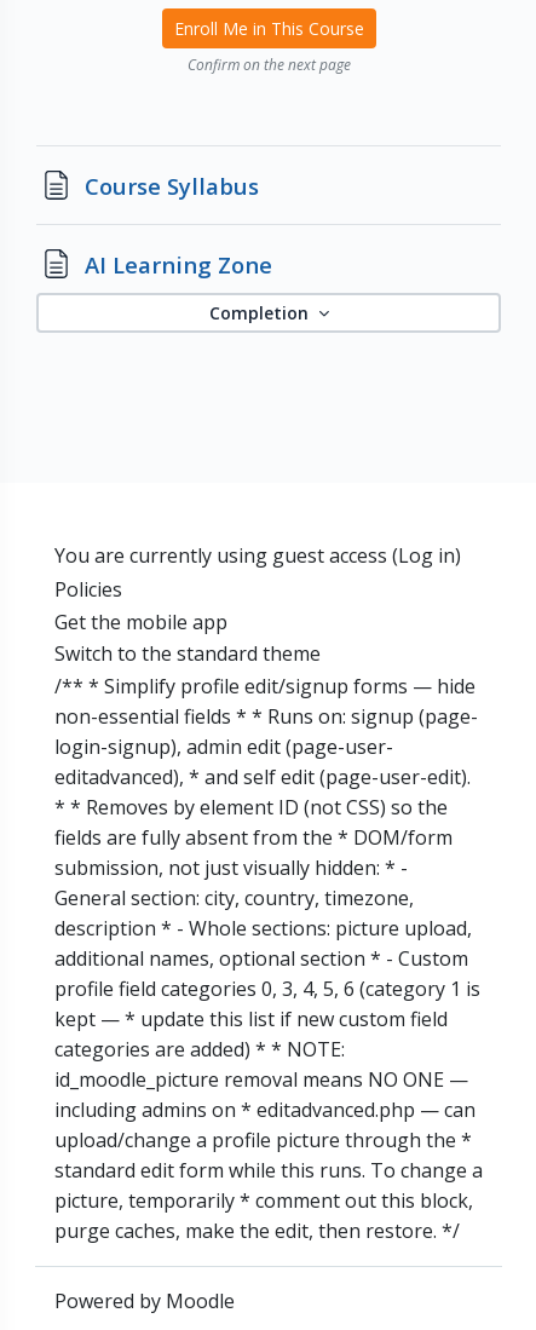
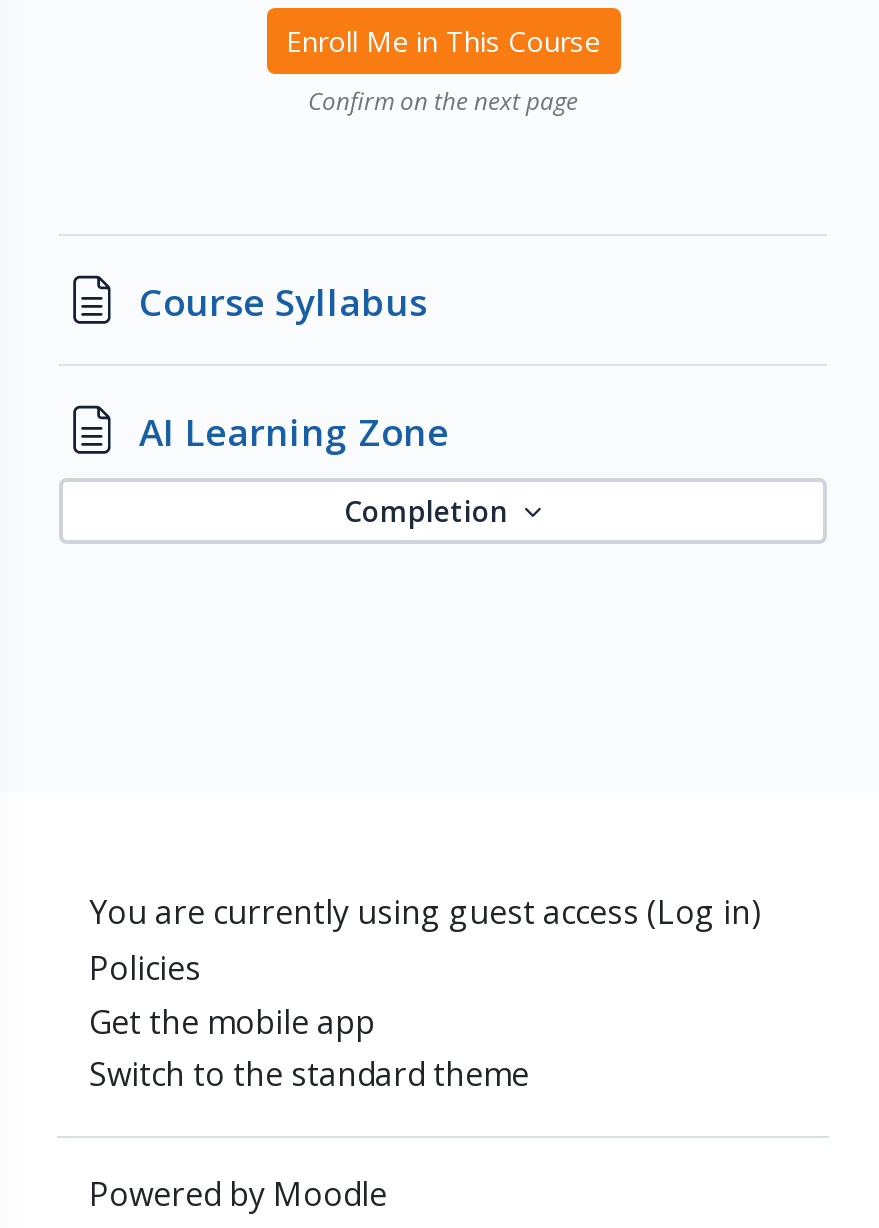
[54,673,483,1244] /** * Simplify profile edit/signup forms — hide | non-essential fields * * Runs on: signup (page- | login-signup), admin edit (page-user- | editadvanced), * and self edit (page-user-edit). | * * Removes by element ID (not CSS) so the | fields are fully absent from the * DOM/form | submission, not just visually hidden: * - | General section: city, country, timezone, | description * - Whole sections: picture upload, | additional names, optional section * - Custom | profile field categories 0, 3, 4, 5, 6 (category 1 is | kept — * update this list if new custom field | categories are added) * * NOTE: | id_moodle_picture removal means NO ONE — | including admins on * editadvanced.php — can | upload/change a profile picture through the * | standard edit form while this runs. To change a | picture, temporarily * comment out this block, | purge caches, make the edit, then restore. */ -> none

